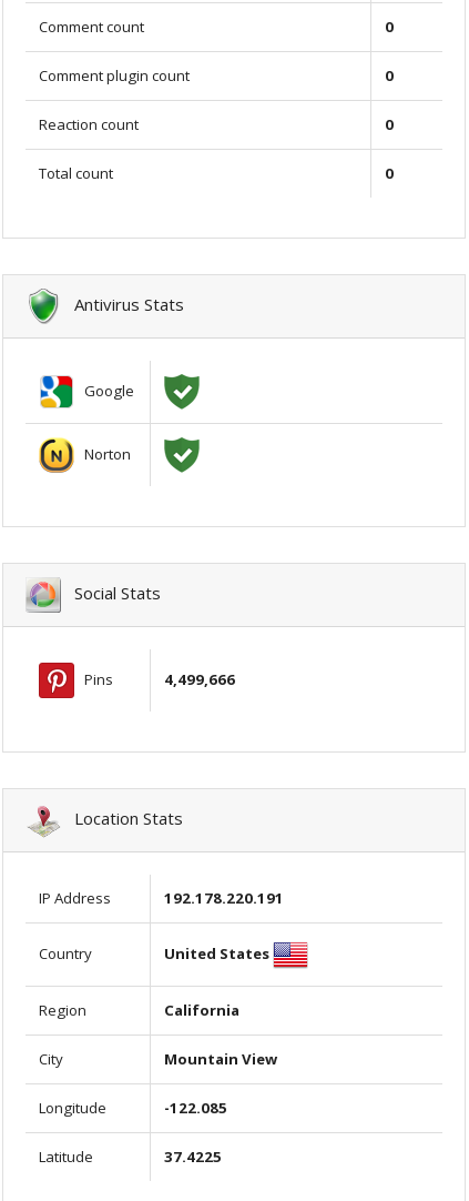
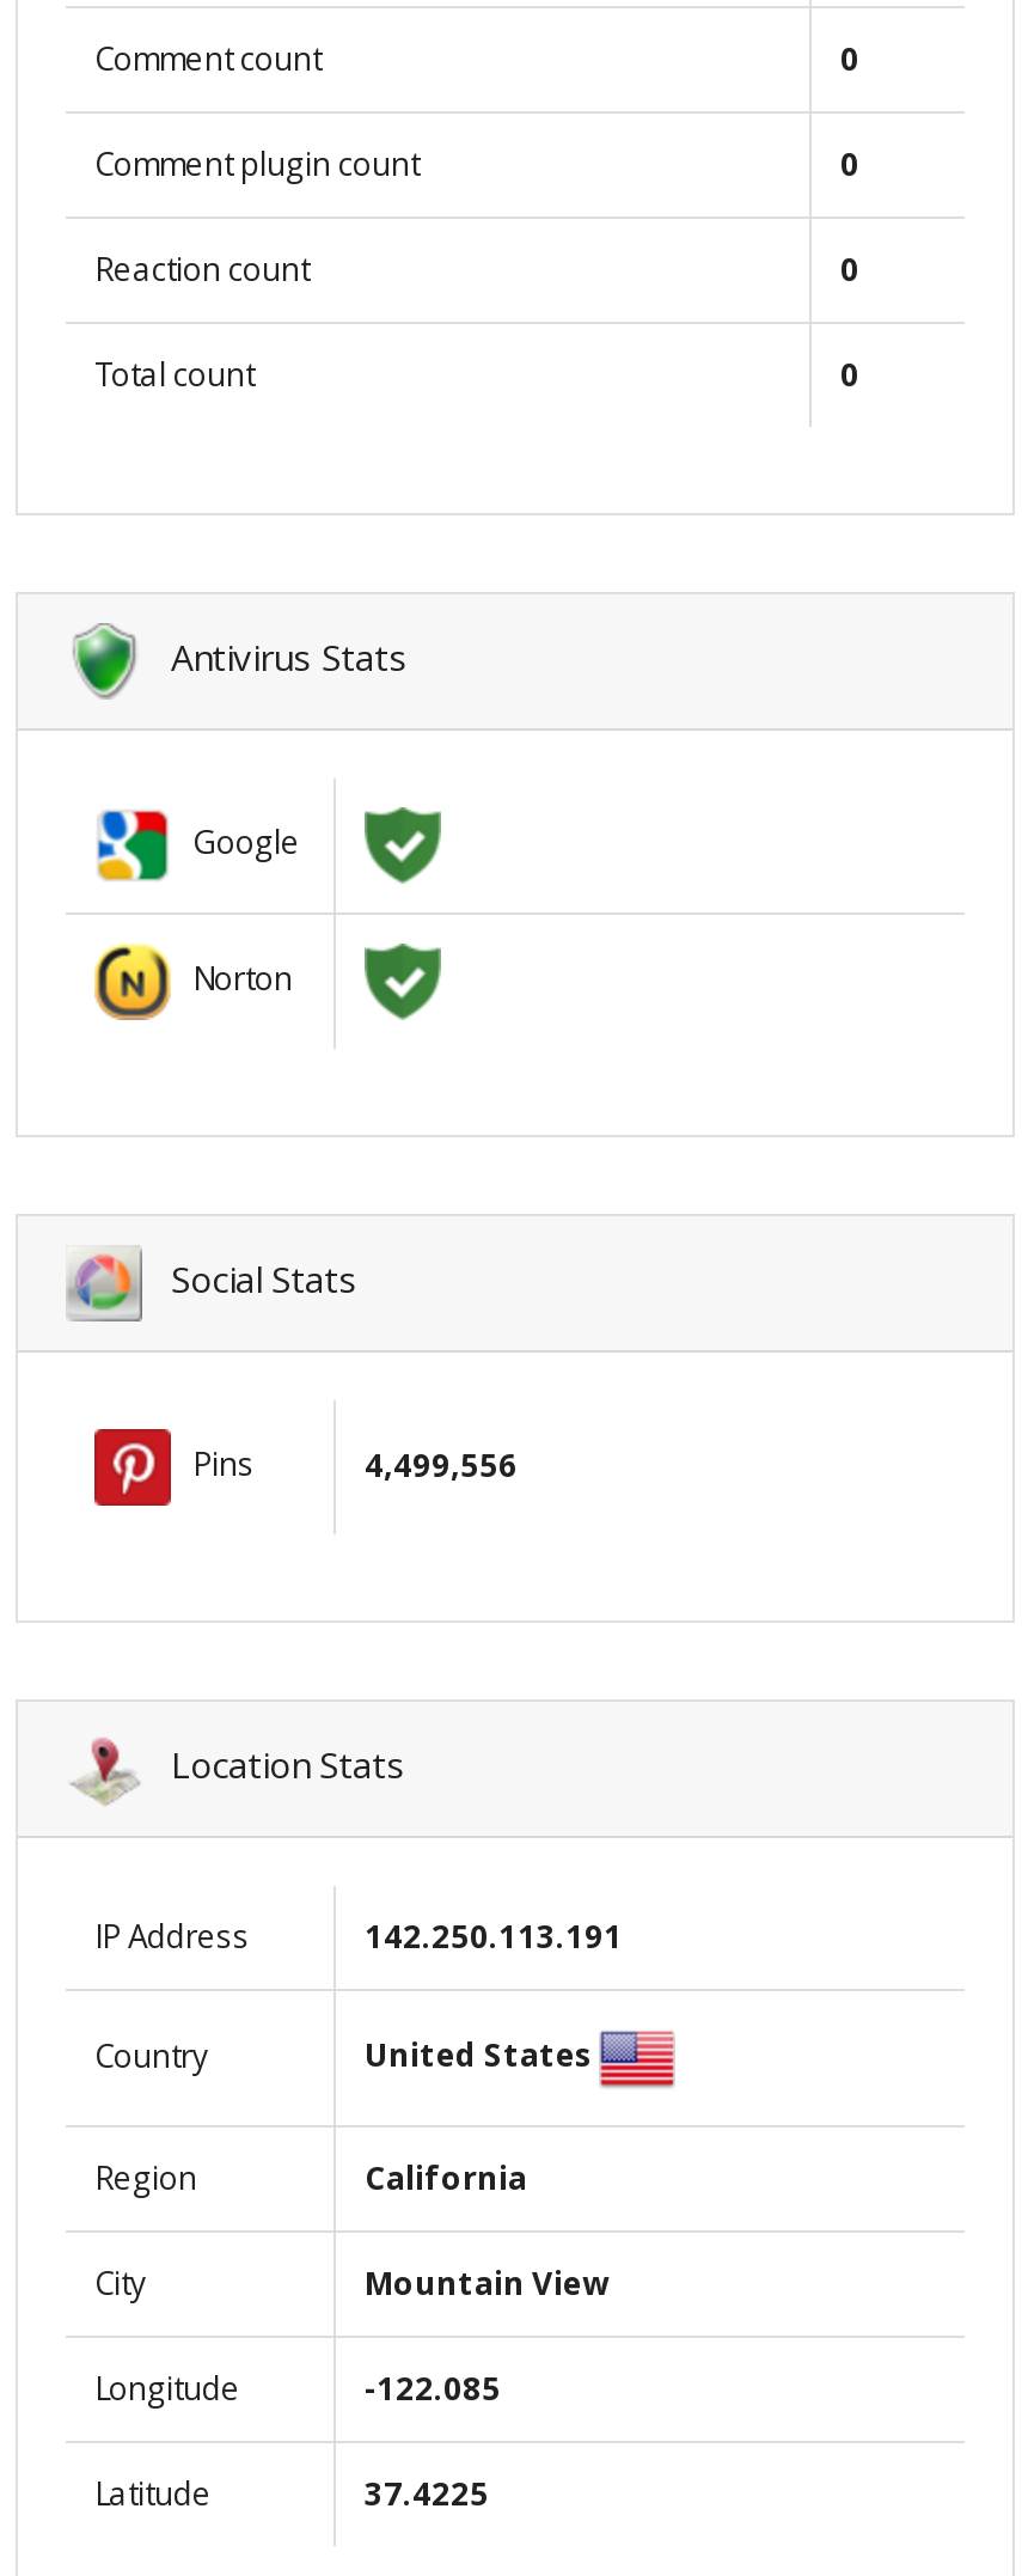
[164,670,235,690] 4,499,666 -> [365,1444,518,1487] 4,499,556
[164,888,284,908] 192.178.220.191 -> [365,1916,623,1959] 142.250.113.191

